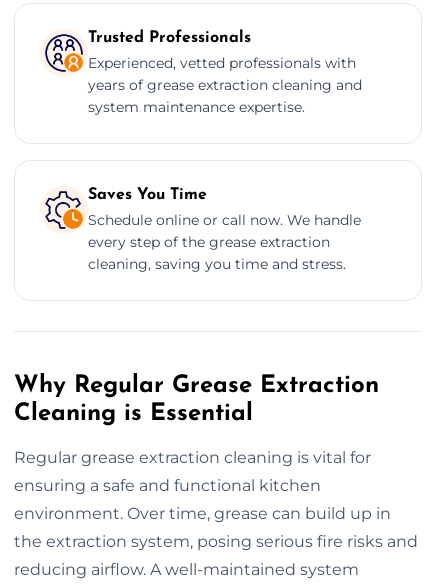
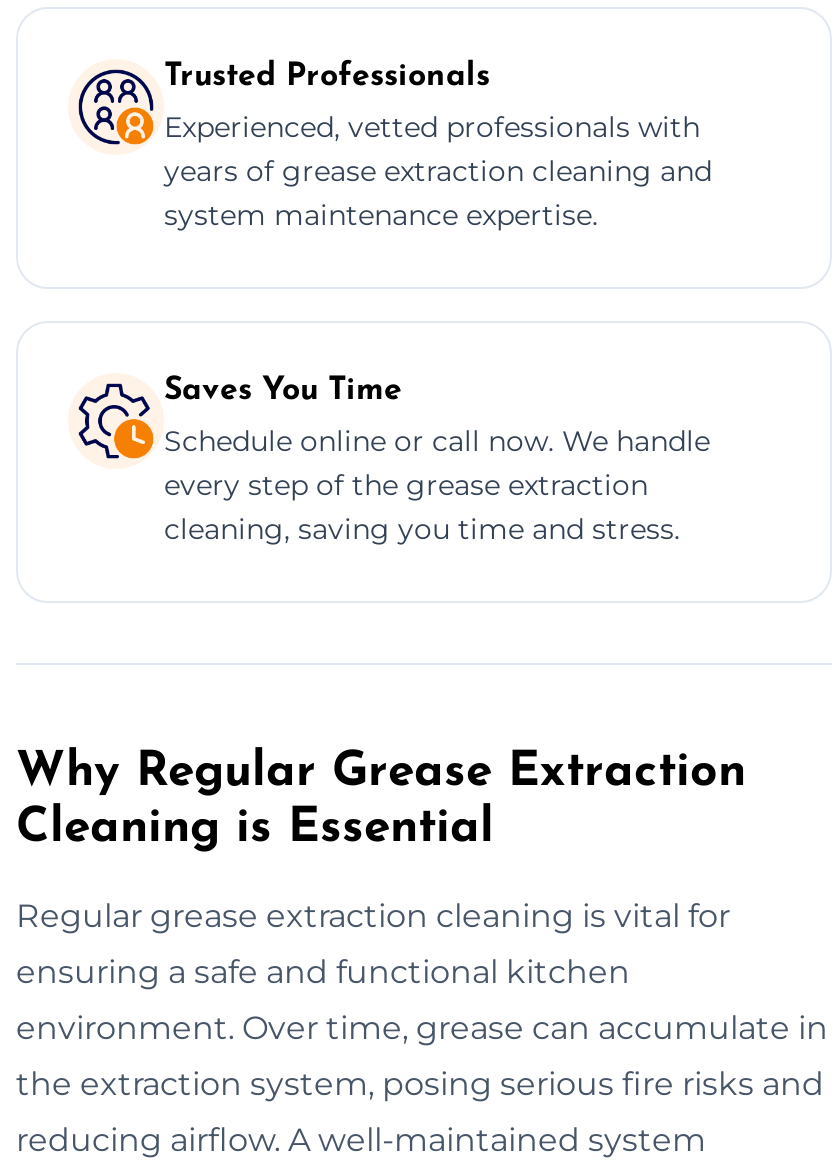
[14,504,391,523] environment. Over time, grease can build up in -> [16,1008,828,1046] environment. Over time, grease can accumulate in

